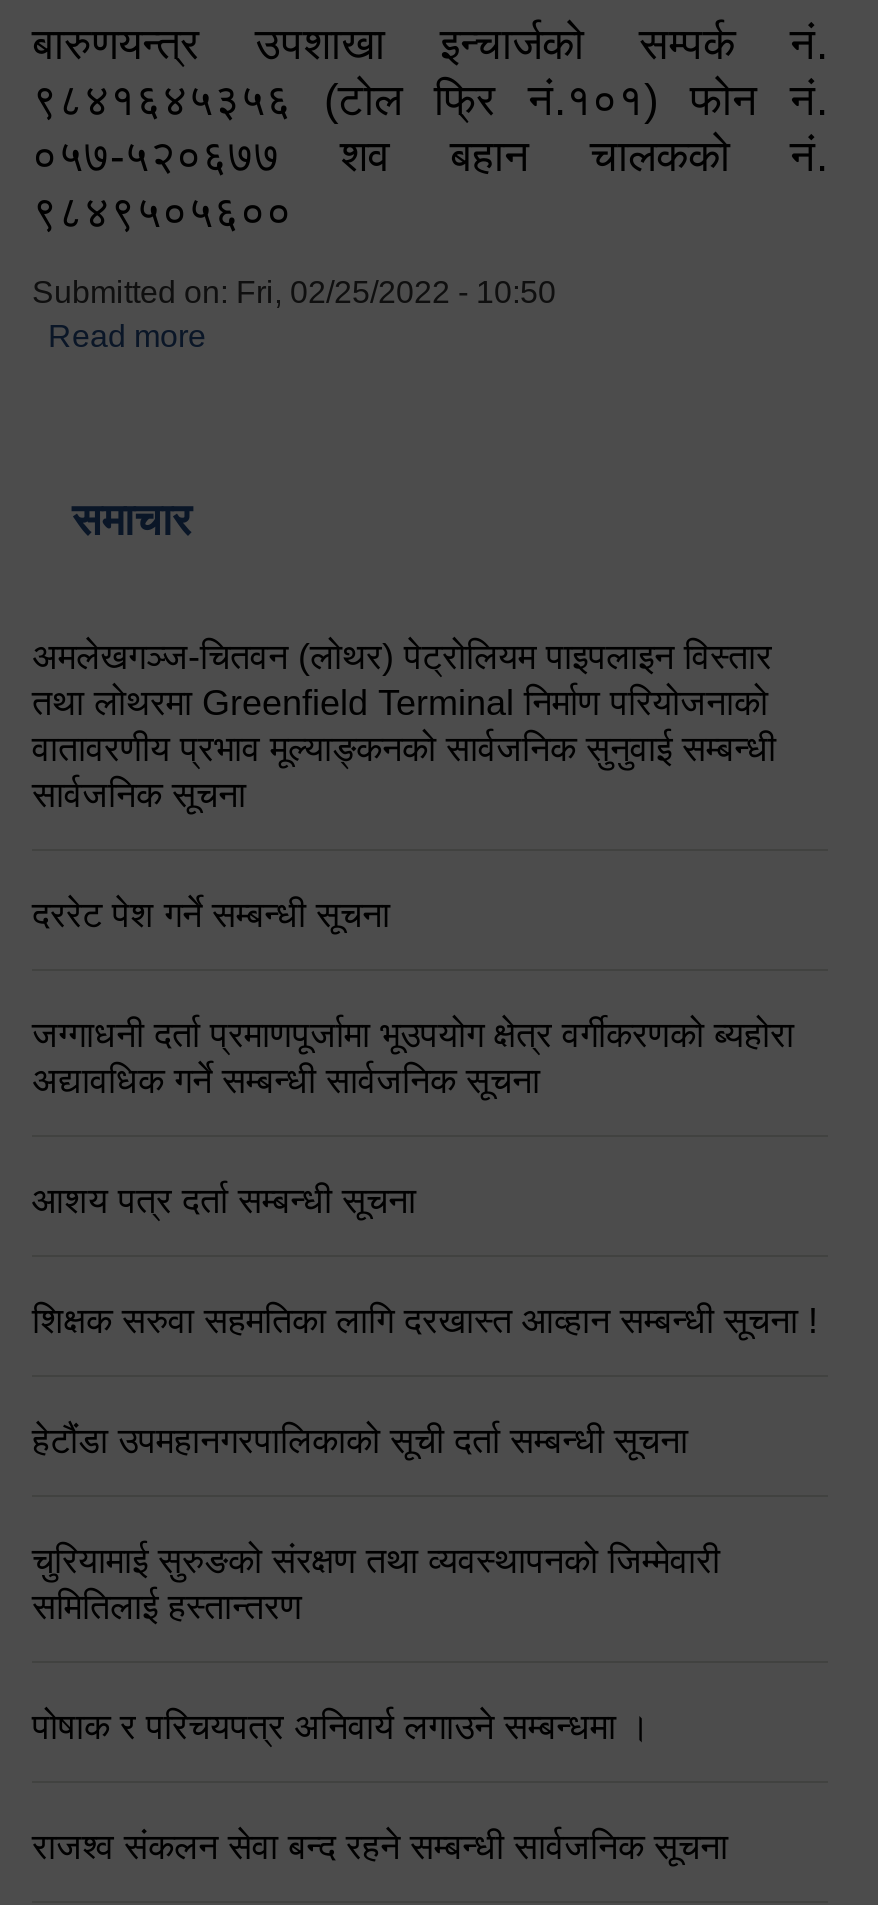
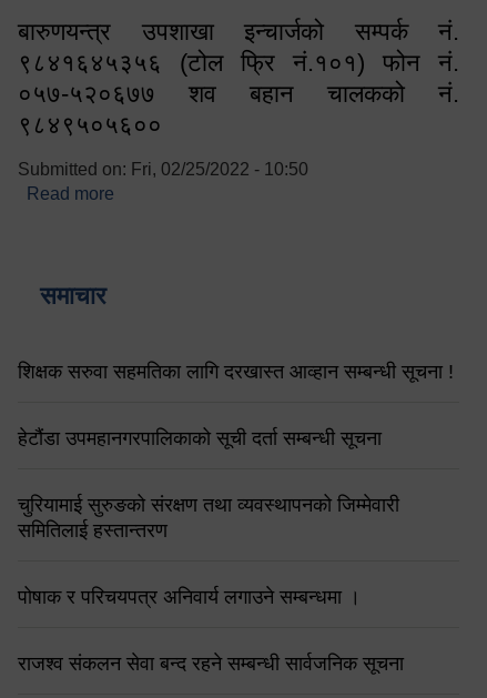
[32,638,794,1222] अमलेखगञ्ज-चितवन (लोथर) पेट्रोलियम पाइपलाइन विस्तार | तथा लोथरमा Greenfield Terminal निर्माण परियोजनाको | वातावरणीय प्रभाव मूल्याङ्कनको सार्वजनिक सुनुवाई सम्बन्धी | सार्वजनिक सूचना | दररेट पेश गर्ने सम्बन्धी सूचना | जग्गाधनी दर्ता प्रमाणपूर्जामा भूउपयोग क्षेत्र वर्गीकरणको ब्यहोरा | अद्यावधिक गर्ने सम्बन्धी सार्वजनिक सूचना | आशय पत्र दर्ता सम्बन्धी सूचना -> none

